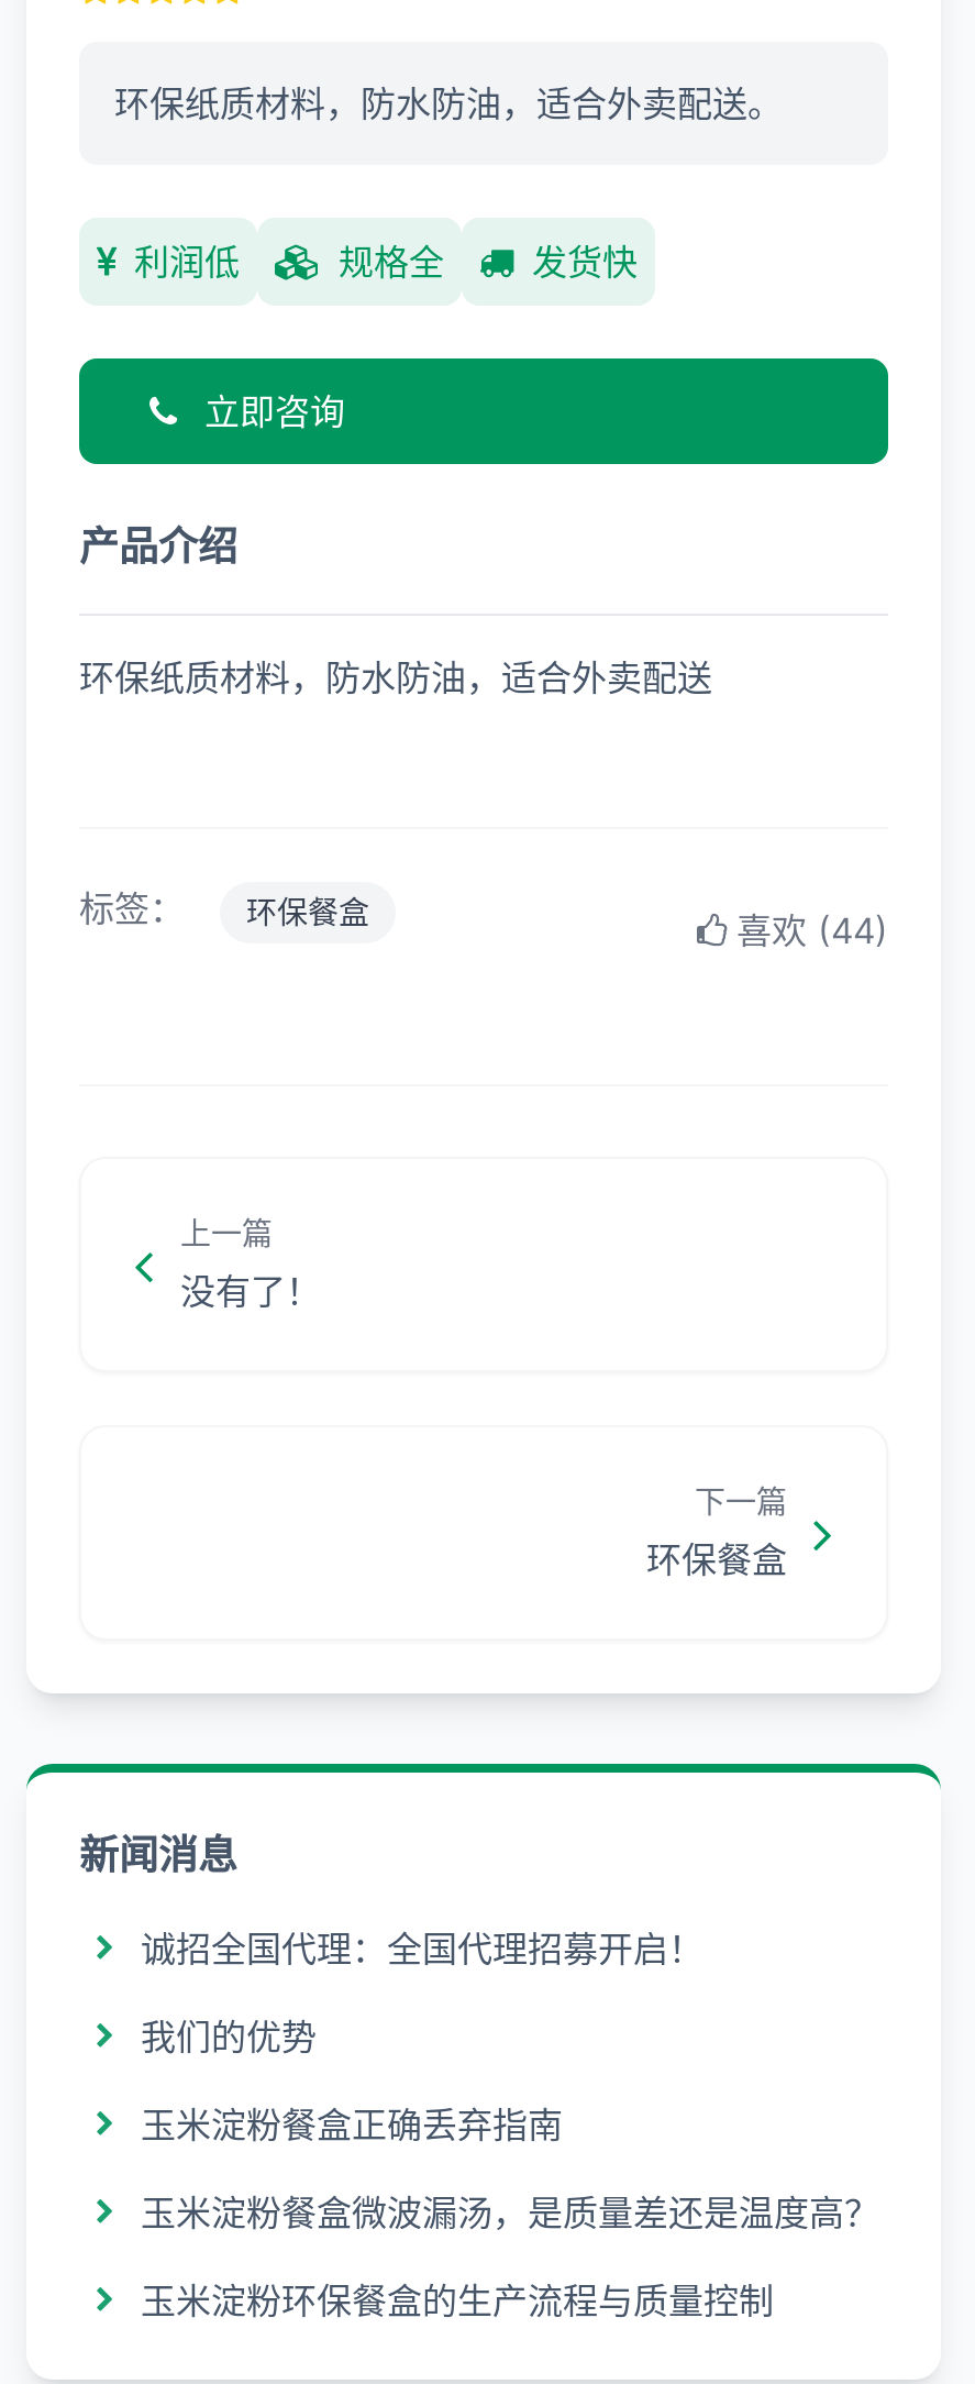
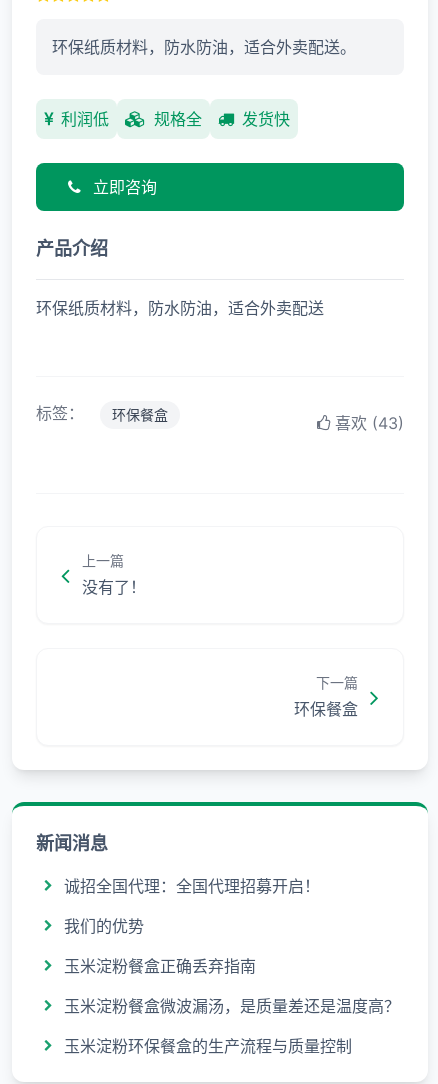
[736,907,888,951] 喜欢 (44) -> [335,413,404,433] 喜欢 (43)

